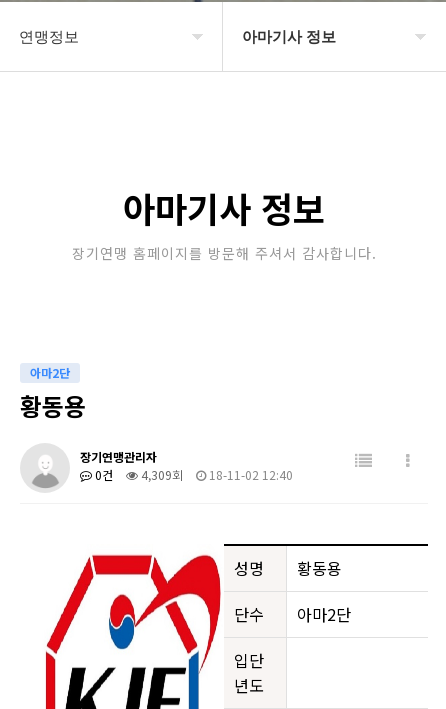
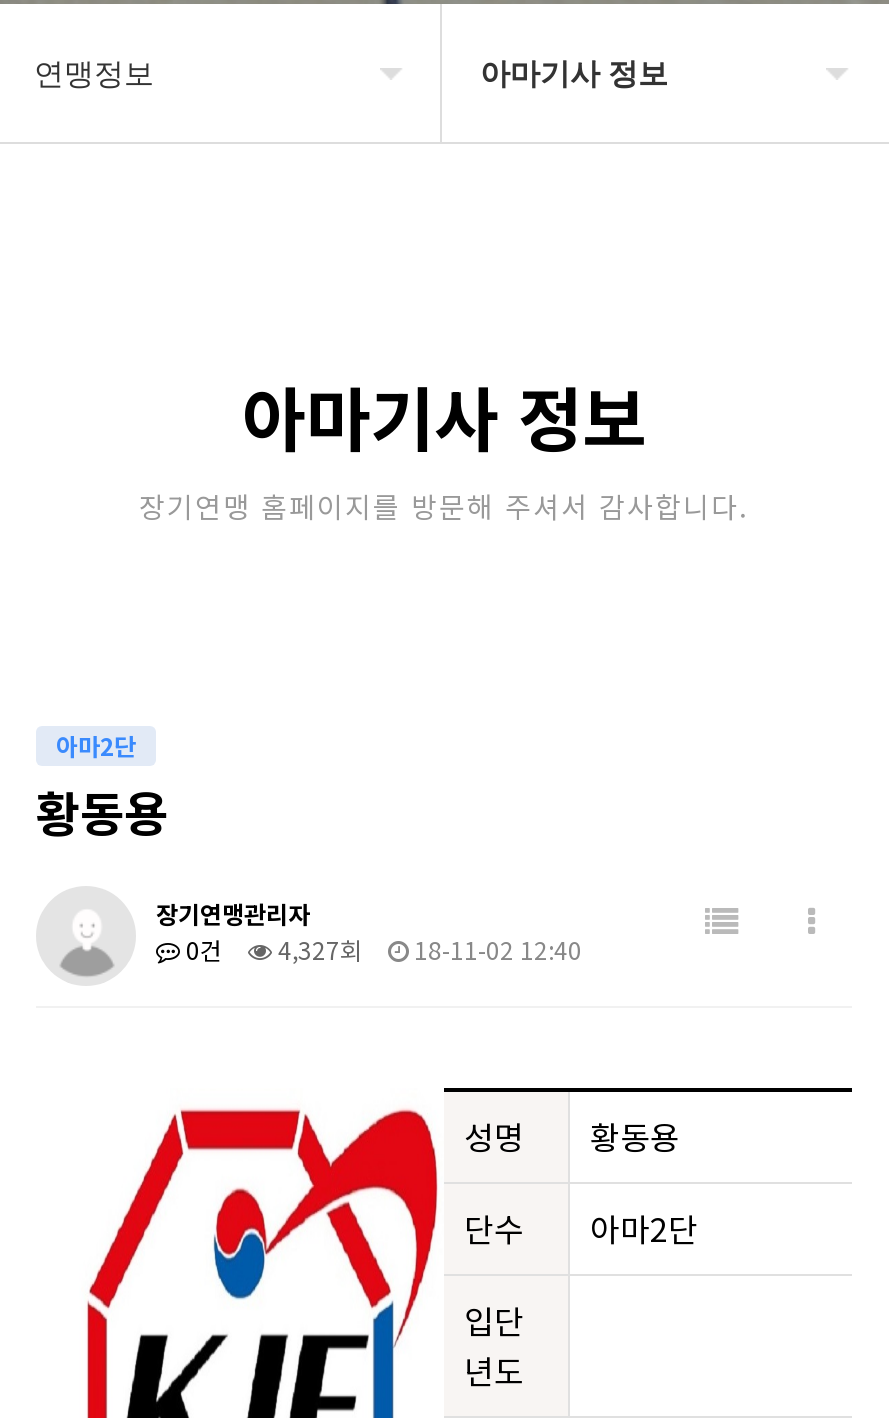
[92,466,293,483] 0건 4,309회 18-11-02 12:40 -> [180,932,582,966] 0건 4,327회 18-11-02 12:40

